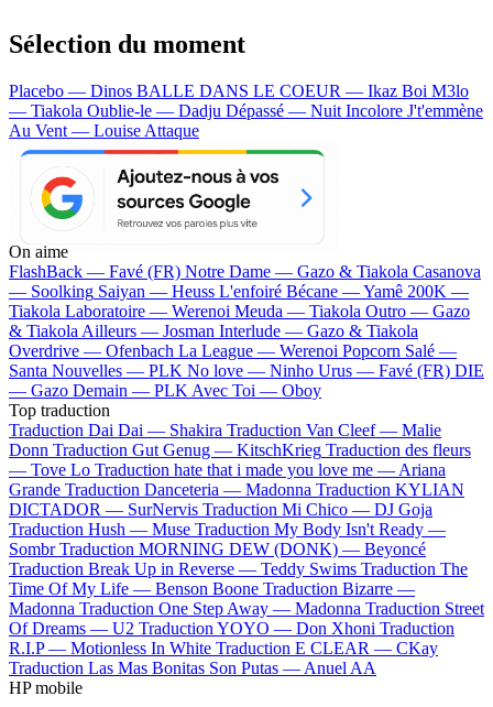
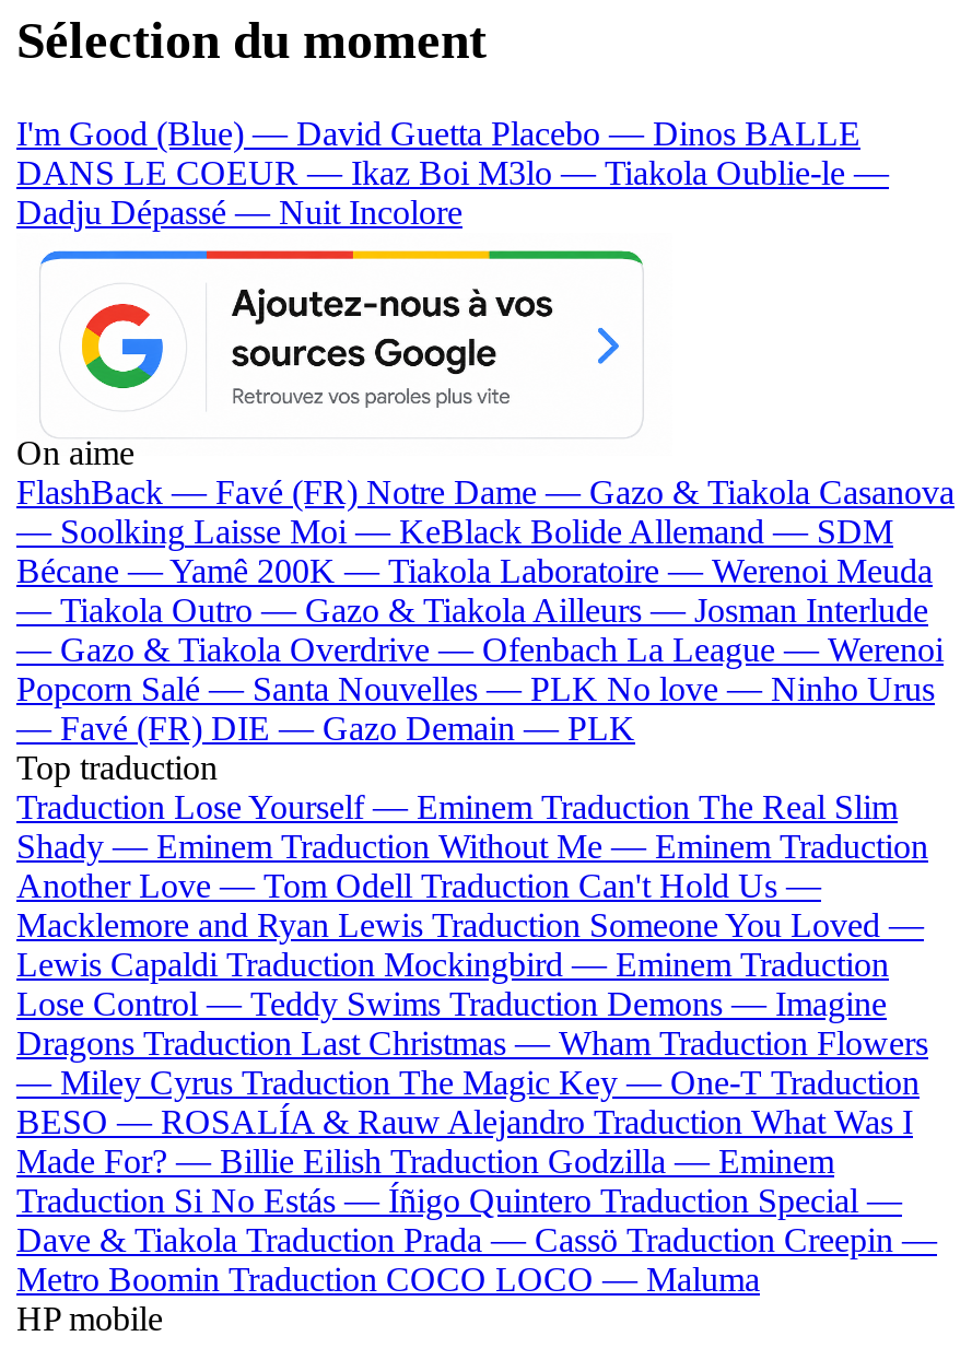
[9,81,483,139] Placebo — Dinos BALLE DANS LE COEUR — Ikaz Boi M3lo | — Tiakola Oublie-le — Dadju Dépassé — Nuit Incolore J't'emmène | Au Vent — Louise Attaque -> [16,114,889,230] I'm Good (Blue) — David Guetta Placebo — Dinos BALLE | DANS LE COEUR — Ikaz Boi M3lo — Tiakola Oublie-le — | Dadju Dépassé — Nuit Incolore
[9,281,484,399] — Soolking Saiyan — Heuss L'enfoiré Bécane — Yamê 200K — | Tiakola Laboratoire — Werenoi Meuda — Tiakola Outro — Gazo | & Tiakola Ailleurs — Josman Interlude — Gazo & Tiakola | Overdrive — Ofenbach La League — Werenoi Popcorn Salé — | Santa Nouvelles — PLK No love — Ninho Urus — Favé (FR) DIE | — Gazo Demain — PLK Avec Toi — Oboy -> [16,512,944,746] — Soolking Laisse Moi — KeBlack Bolide Allemand — SDM | Bécane — Yamê 200K — Tiakola Laboratoire — Werenoi Meuda | — Tiakola Outro — Gazo & Tiakola Ailleurs — Josman Interlude | — Gazo & Tiakola Overdrive — Ofenbach La League — Werenoi | Popcorn Salé — Santa Nouvelles — PLK No love — Ninho Urus | —Favé (FR) DIE — Gazo Demain — PLK
[9,420,484,677] Traduction Dai Dai — Shakira Traduction Van Cleef — Malie | Donn Traduction Gut Genug — KitschKrieg Traduction des fleurs | — Tove Lo Traduction hate that i made you love me — Ariana | Grande Traduction Danceteria — Madonna Traduction KYLIAN | DICTADOR — SurNervis Traduction Mi Chico — DJ Goja | Traduction Hush — Muse Traduction My Body Isn't Ready — | Sombr Traduction MORNING DEW (DONK) — Beyoncé | Traduction Break Up in Reverse — Teddy Swims Traduction The | Time Of My Life — Benson Boone Traduction Bizarre — | Madonna Traduction One Step Away — Madonna Traduction Street | Of Dreams — U2 Traduction YOYO — Don Xhoni Traduction | R.I.P — Motionless In White Traduction E CLEAR — CKay | Traduction Las Mas Bonitas Son Putas — Anuel AA -> [16,787,937,1297] Traduction Lose Yourself — Eminem Traduction The Real Slim | Shady — Eminem Traduction Without Me — Eminem Traduction | Another Love — Tom Odell Traduction Can't Hold Us — | Macklemore and Ryan Lewis Traduction Someone You Loved — | Lewis Capaldi Traduction Mockingbird — Eminem Traduction | Lose Control — Teddy Swims Traduction Demons — Imagine | Dragons Traduction Last Christmas — Wham Traduction Flowers | — Miley Cyrus Traduction The Magic Key — One-T Traduction | BESO — ROSALÍA & Rauw Alejandro Traduction What Was I | Made For? — Billie Eilish Traduction Godzilla — Eminem | Traduction Si No Estás — Íñigo Quintero Traduction Special — | Dave & Tiakola Traduction Prada — Cassö Traduction Creepin — | Metro Boomin Traduction COCO LOCO — Maluma

